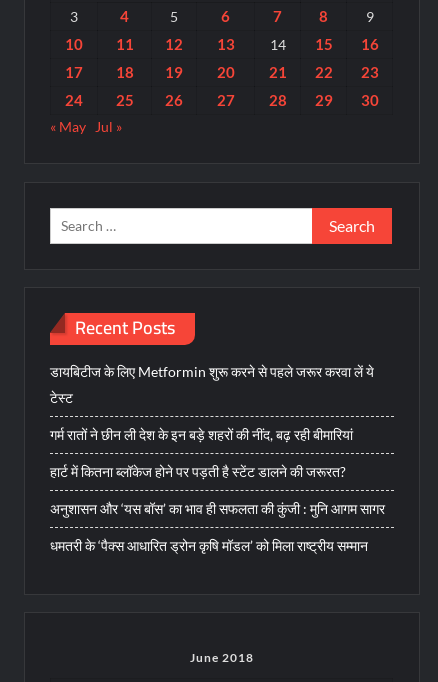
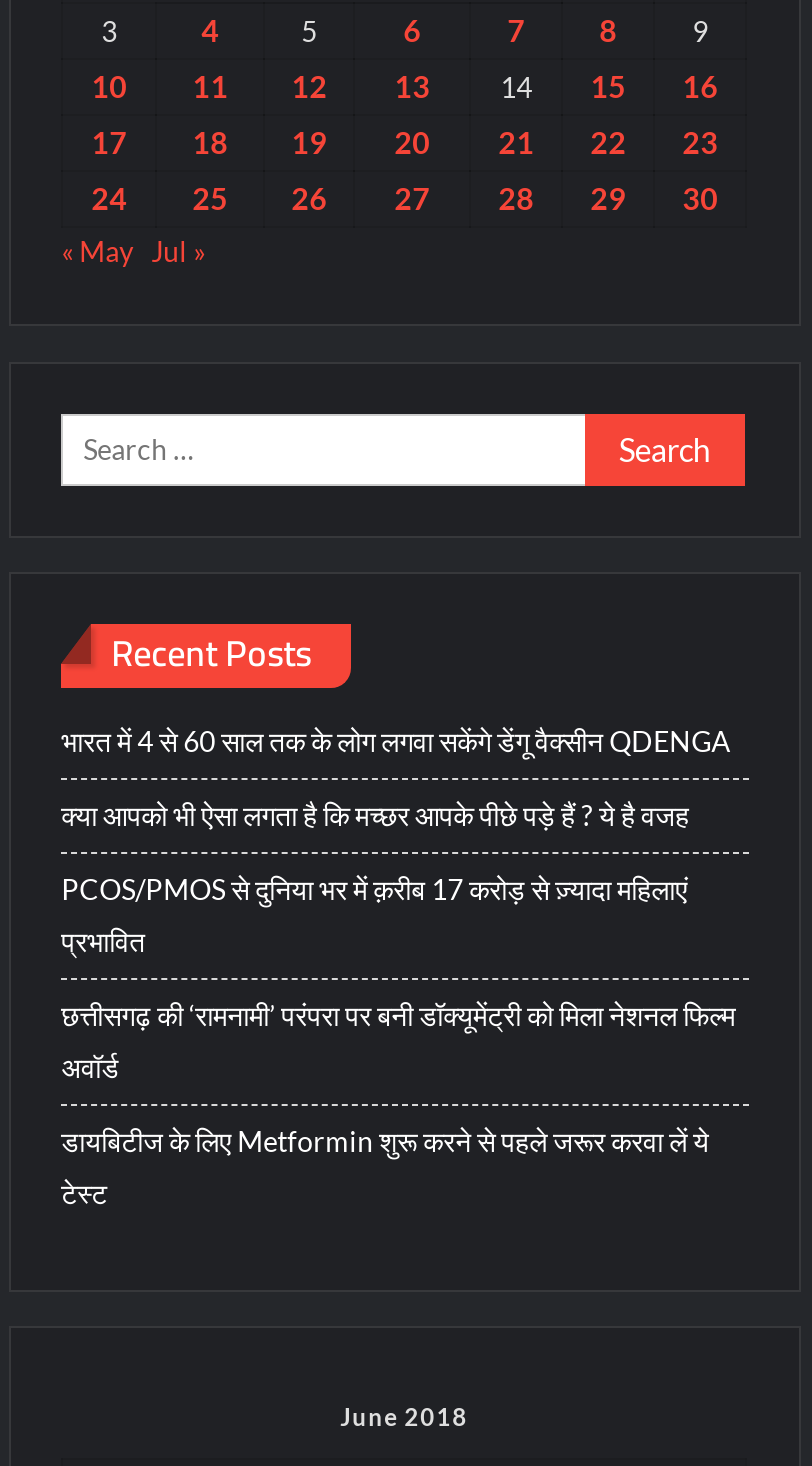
none -> [61,724,735,1084] भारत में 4 से 60 साल तक के लोग लगवा सकेंगे डेंगू वैक्सीन QDENGA | क्या आपको भी ऐसा लगता है कि मच्छर आपके पीछे पड़े हैं ? ये है वजह | PCOS/PMOS से दुनिया भर में क़रीब 17 करोड़ से ज़्यादा महिलाएं | प्रभावित | छत्तीसगढ़ की ‘रामनामी’ परंपरा पर बनी डॉक्यूमेंट्री को मिला नेशनल फिल्म | अवॉर्ड
moved [50,363,374,406] -> [61,1124,709,1210]: डायबिटीज के लिए Metformin शुरू करने से पहले जरूर करवा लें ये | टेस्ट
[50,426,385,554] गर्म रातों ने छीन ली देश के इन बड़े शहरों की नींद, बढ़ रही बीमारियां | हार्ट में कितना ब्लॉकेज होने पर पड़ती है स्टेंट डालने की जरूरत? | अनुशासन और ‘यस बॉस’ का भाव ही सफलता की कुंजी : मुनि आगम सागर | धमतरी के ‘पैक्स आधारित ड्रोन कृषि मॉडल’ को मिला राष्ट्रीय सम्मान -> none

